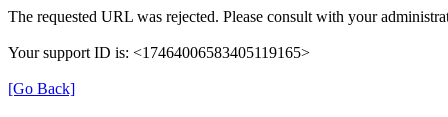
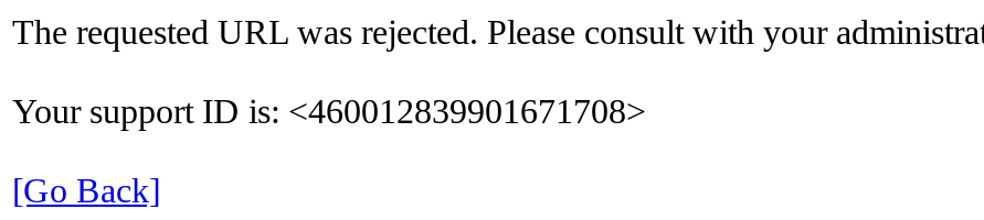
[8,44,310,61] Your support ID is: <17464006583405119165> -> [12,92,646,130] Your support ID is: <460012839901671708>

